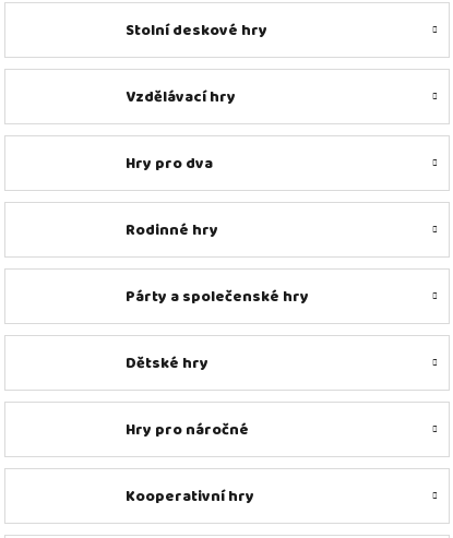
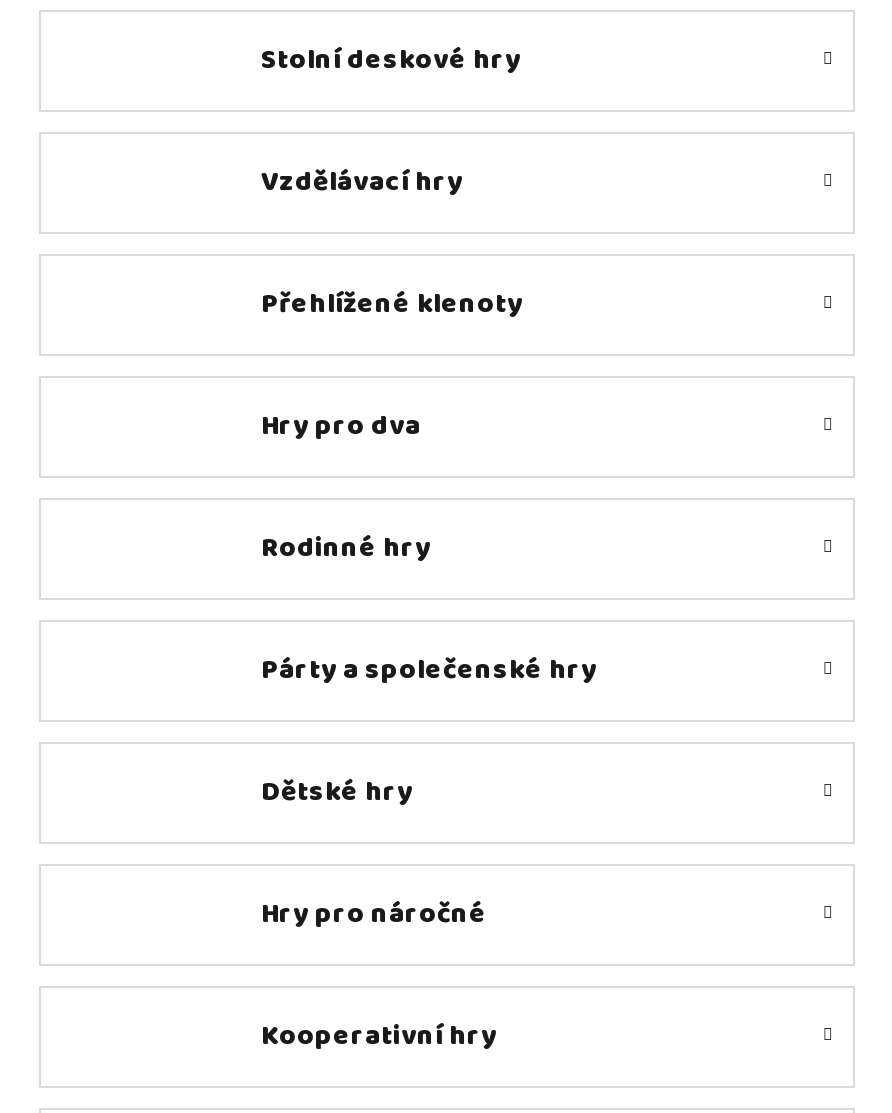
none -> [261,280,523,328] Přehlížené klenoty

